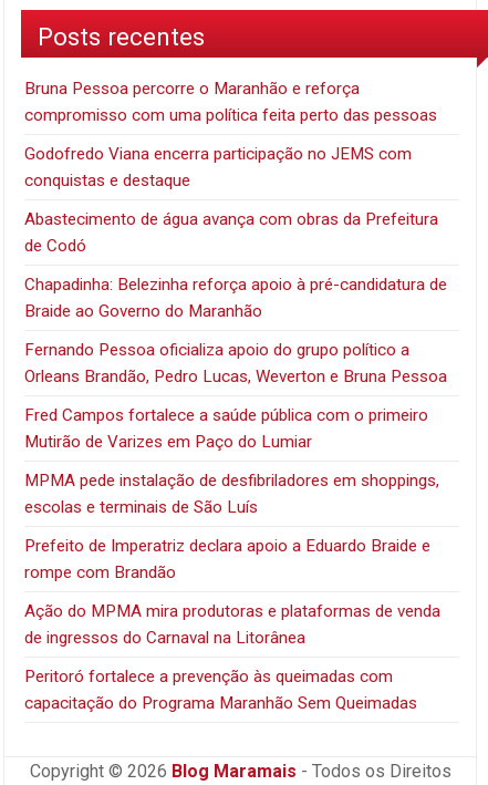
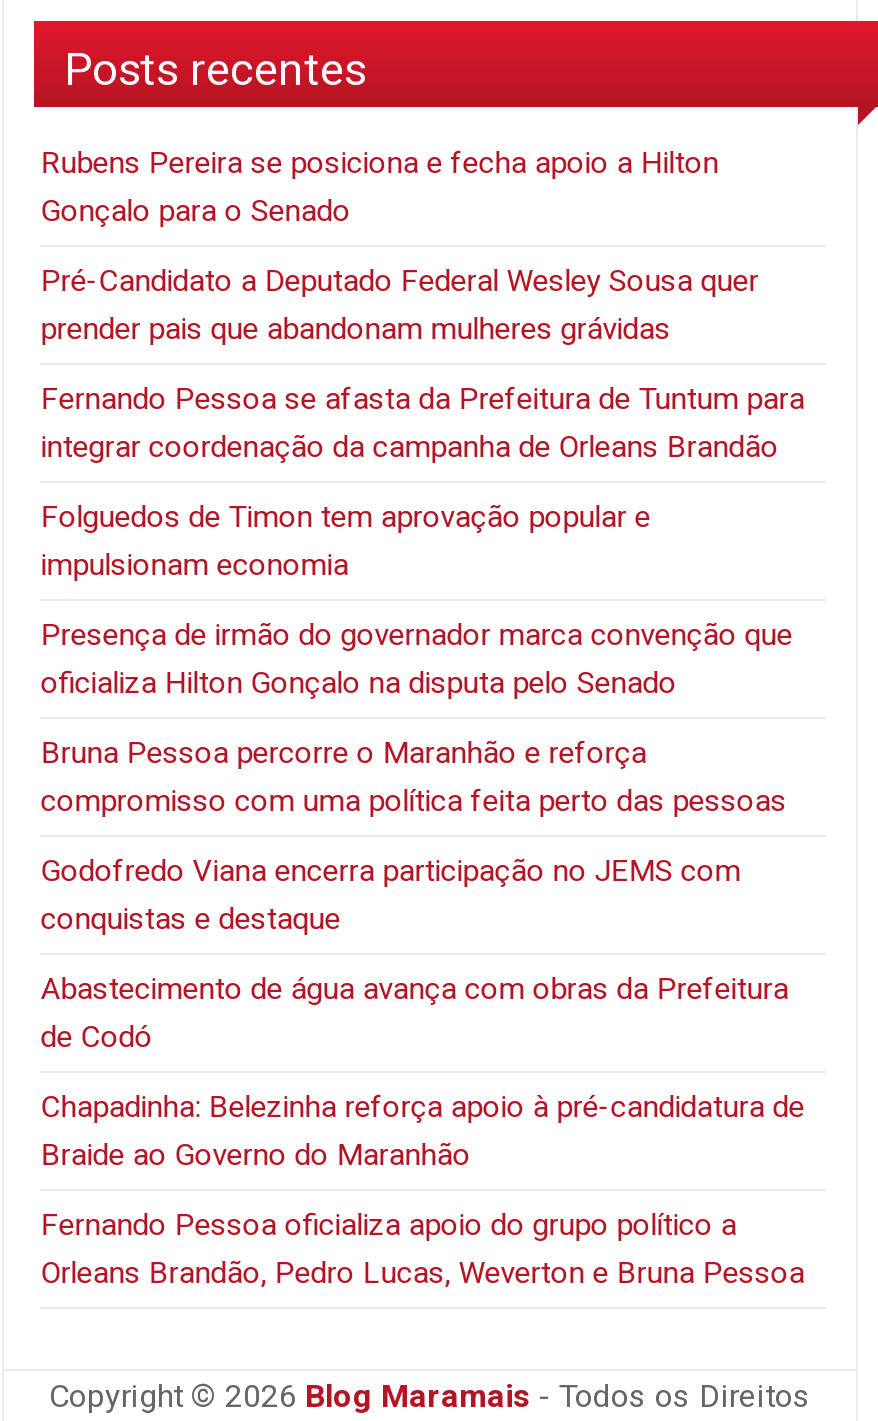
none -> [40,144,804,700] Rubens Pereira se posiciona e fecha apoio a Hilton | Gonçalo para o Senado | Pré-Candidato a Deputado Federal Wesley Sousa quer | prender pais que abandonam mulheres grávidas | Fernando Pessoa se afasta da Prefeitura de Tuntum para | integrar coordenação da campanha de Orleans Brandão | Folguedos de Timon tem aprovação popular e | impulsionam economia | Presença de irmão do governador marca convenção que | oficializa Hilton Gonçalo na disputa pelo Senado
moved [25,78,447,386] -> [40,734,804,1290]: Bruna Pessoa percorre o Maranhão e reforça | compromisso com uma política feita perto das pessoas | Godofredo Viana encerra participação no JEMS com | ... | Fernando Pessoa oficializa apoio do grupo político a | Orleans Brandão, Pedro Lucas, Weverton e Bruna Pessoa
[25,405,441,713] Fred Campos fortalece a saúde pública com o primeiro | Mutirão de Varizes em Paço do Lumiar | MPMA pede instalação de desfibriladores em shoppings, | escolas e terminais de São Luís | Prefeito de Imperatriz declara apoio a Eduardo Braide e | rompe com Brandão | Ação do MPMA mira produtoras e plataformas de venda | de ingressos do Carnaval na Litorânea | Peritoró fortalece a prevenção às queimadas com | capacitação do Programa Maranhão Sem Queimadas -> none

